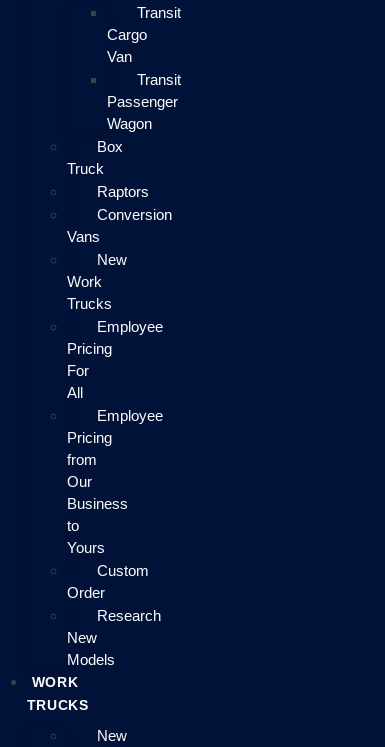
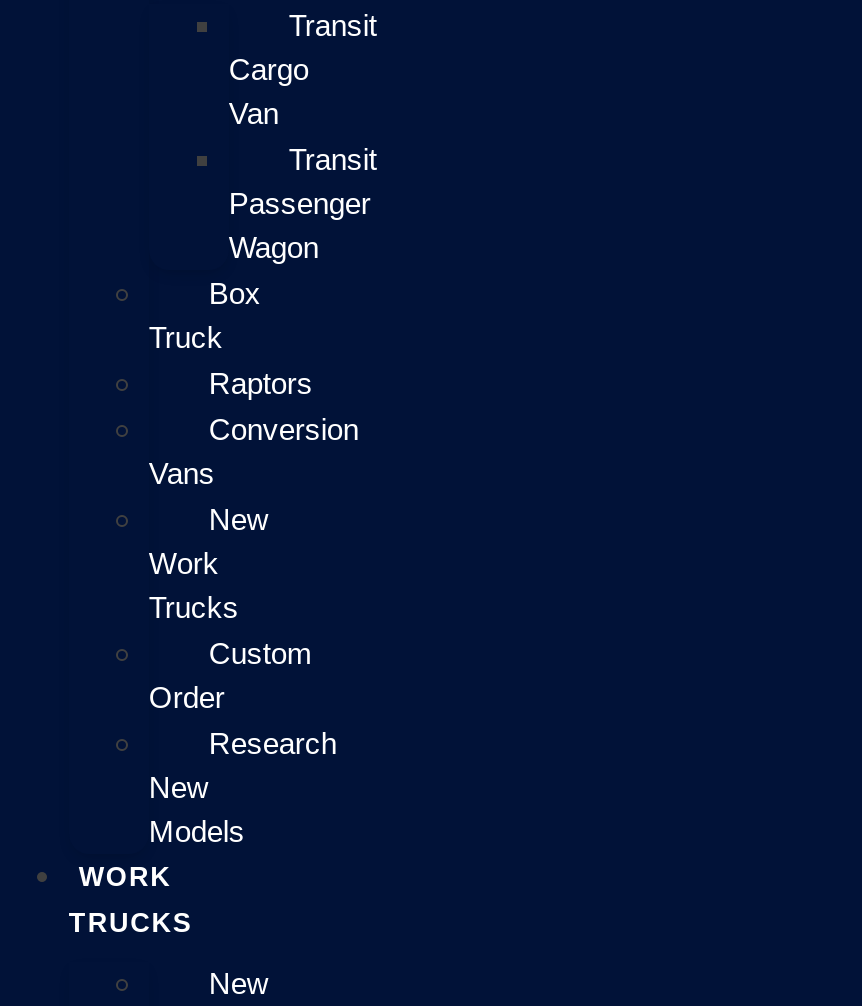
[67,318,163,556] Employee | Pricing | For | All | Employee | Pricing | from | Our | Business | to | Yours -> none

